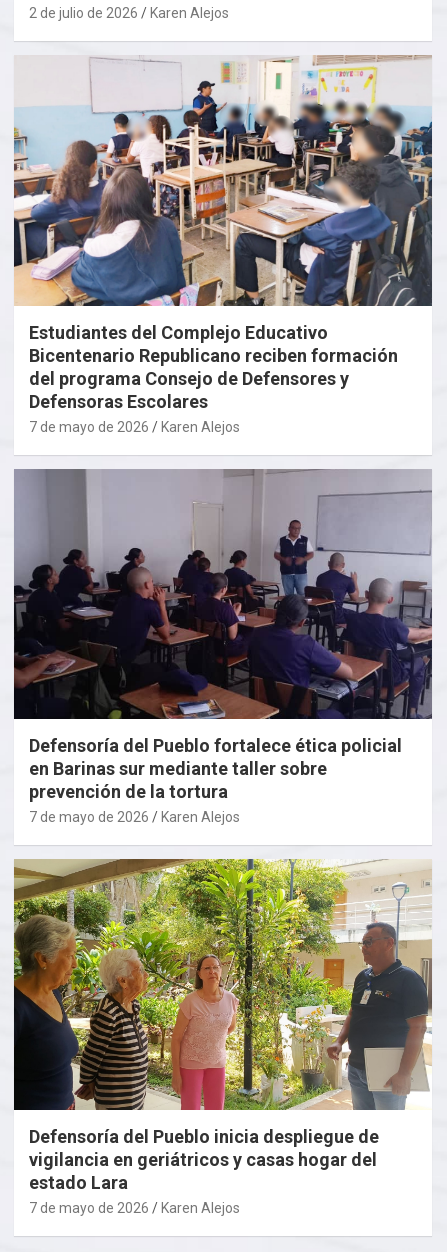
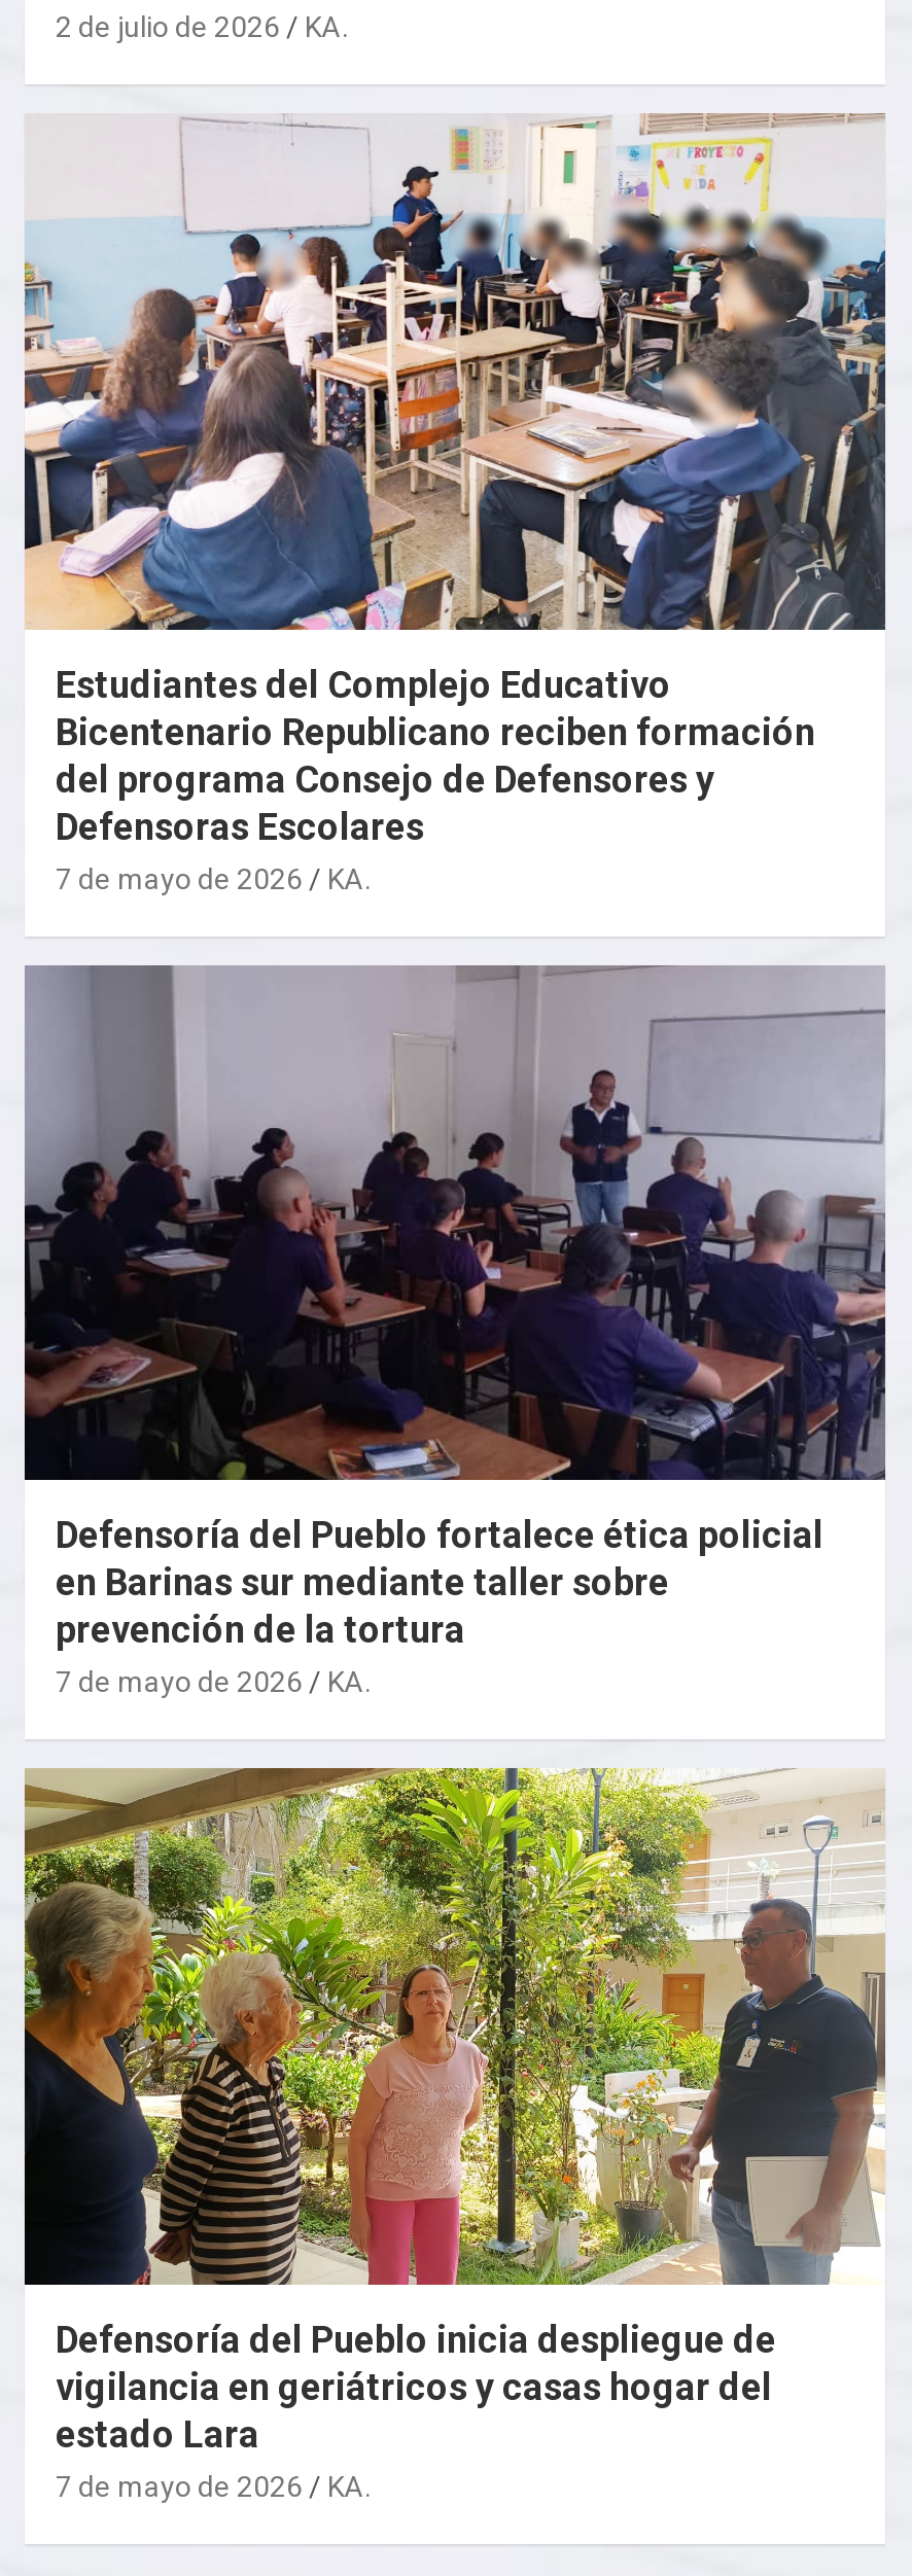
[150,5,229,21] Karen Alejos -> [305,10,348,43] KA.
[161,419,240,435] Karen Alejos -> [327,862,371,895] KA.
[161,809,240,825] Karen Alejos -> [327,1666,371,1699] KA.
[161,1200,240,1216] Karen Alejos -> [327,2470,371,2503] KA.

